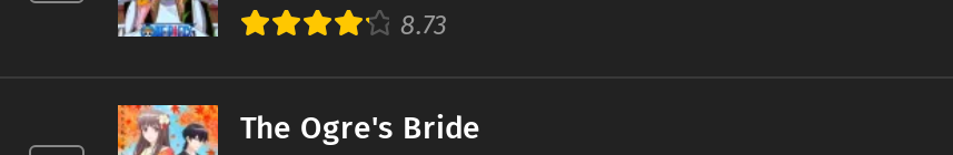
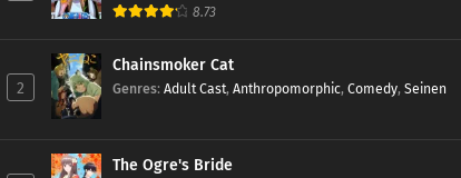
none -> [17,79,24,98] 2
none -> [51,52,447,119] [image] | Chainsmoker Cat | Genres: Adult Cast, Anthropomorphic, Comedy, Seinen

